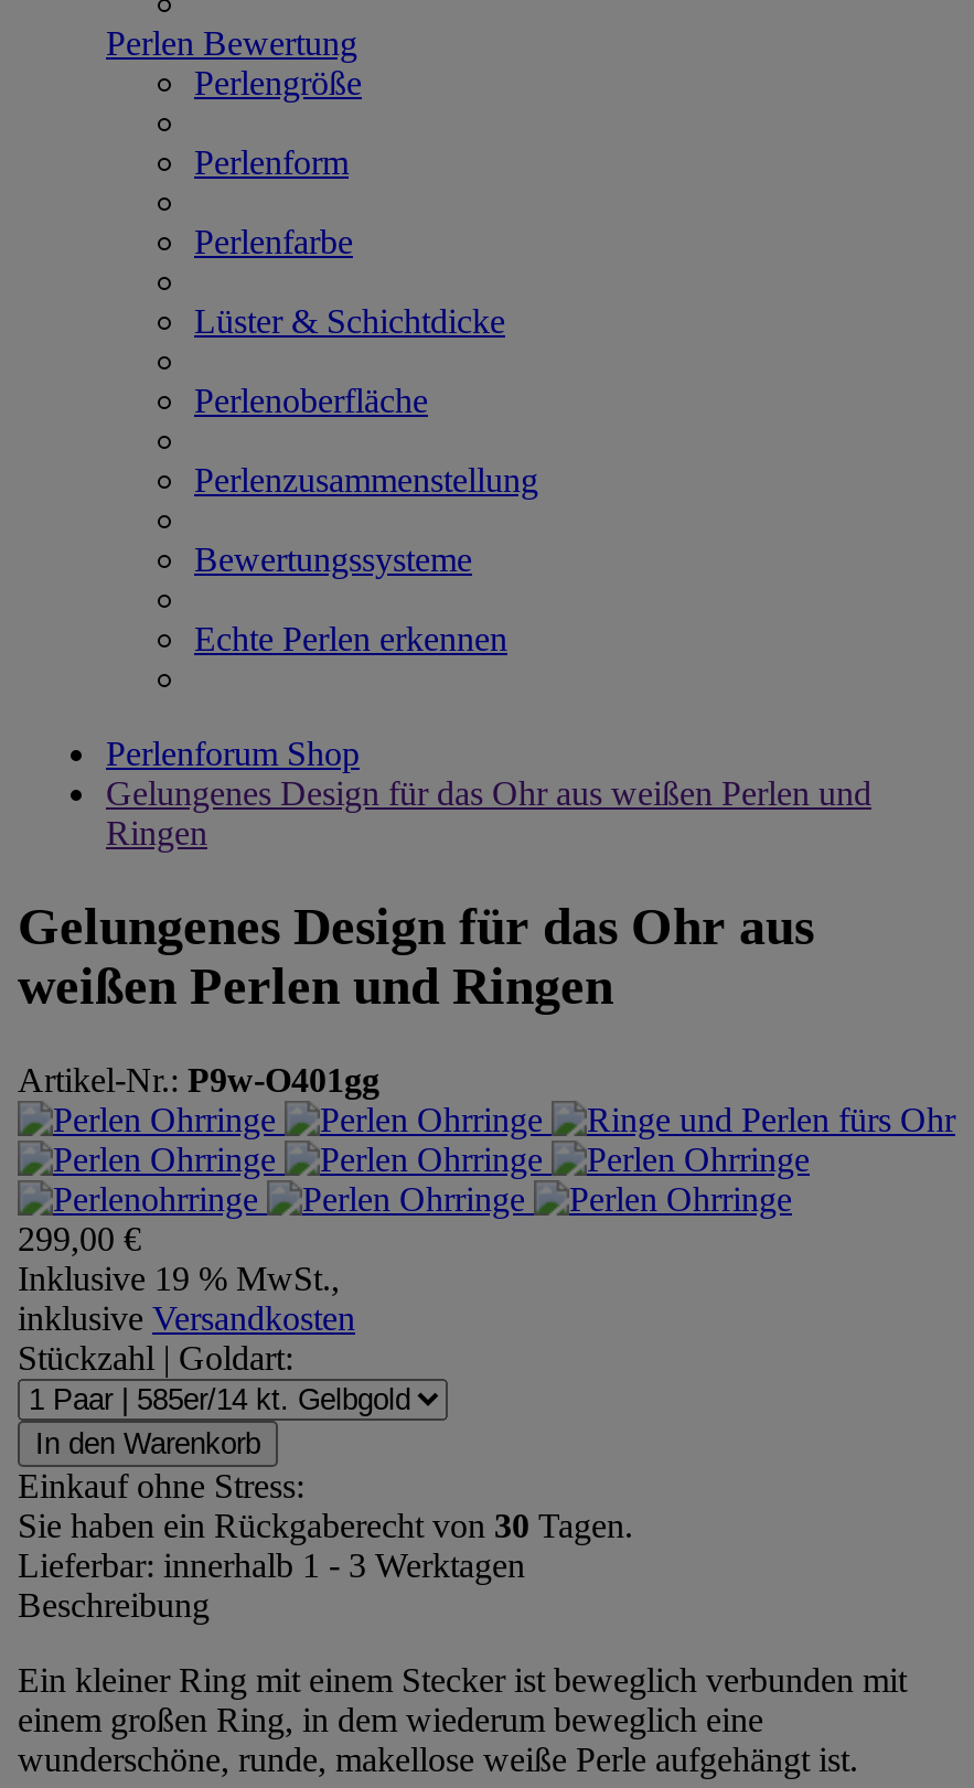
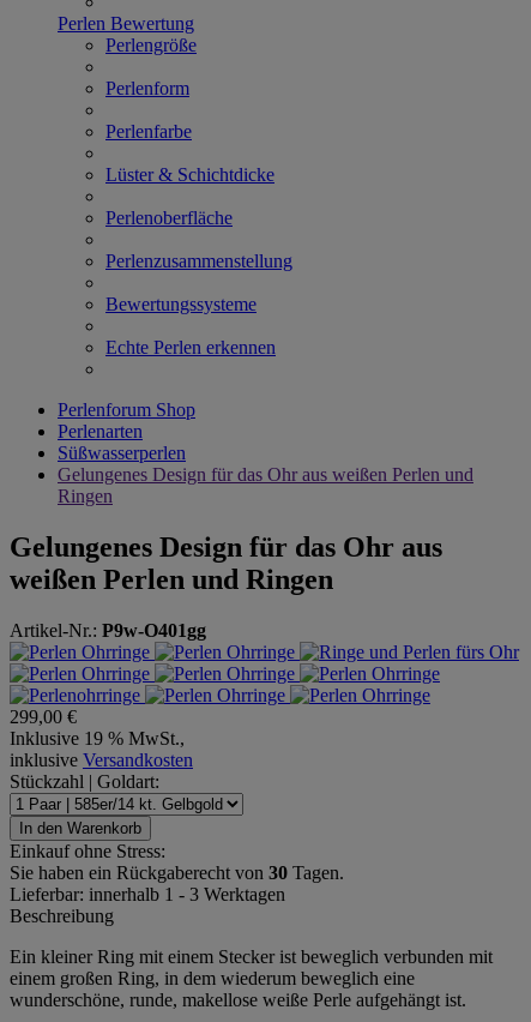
none -> [58,421,186,463] Perlenarten | Süßwasserperlen

